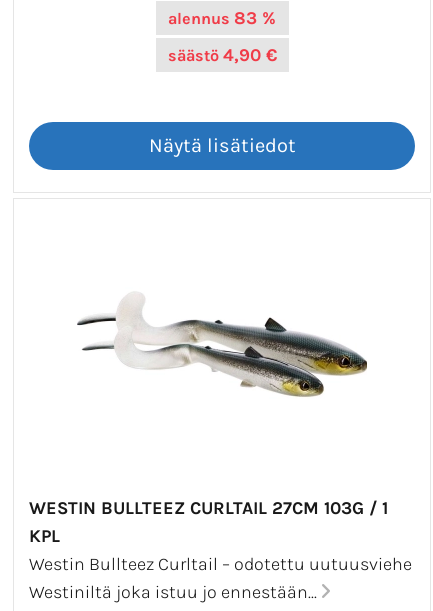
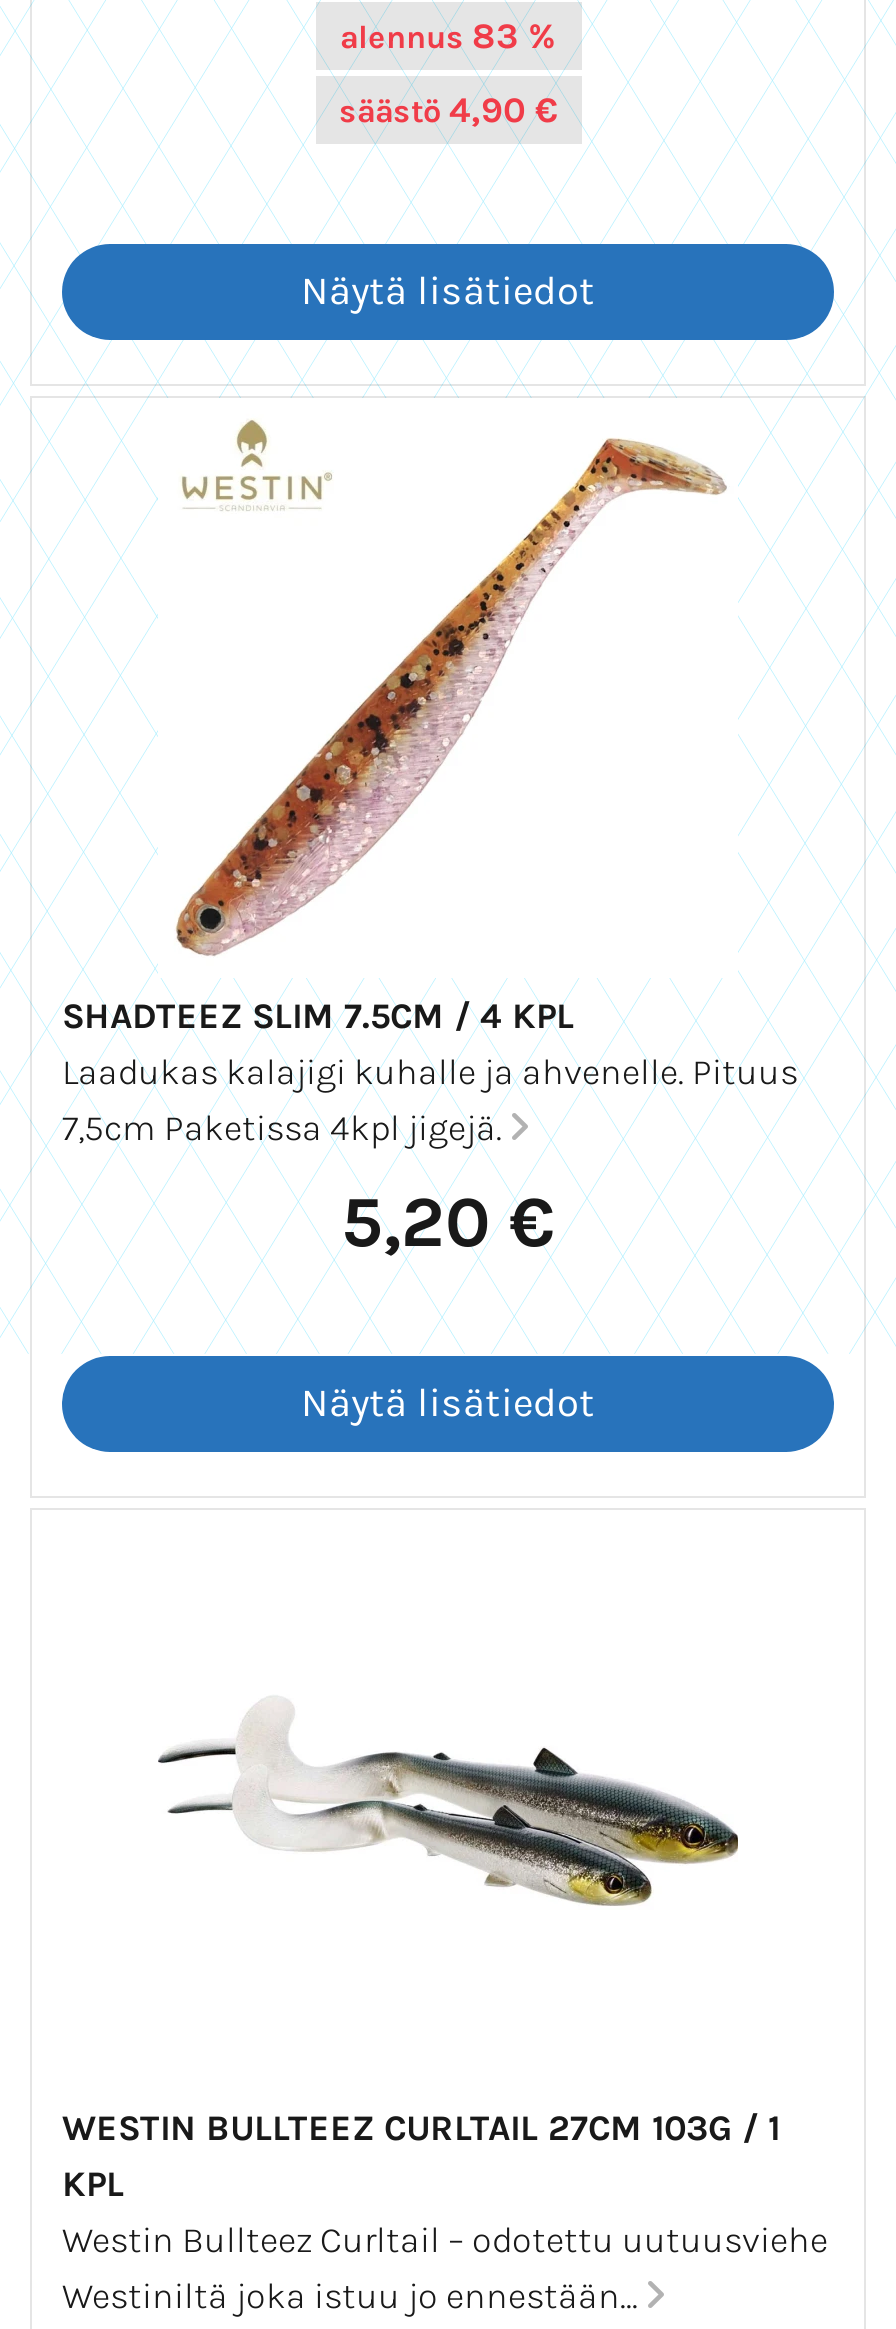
none -> [62,418,798,1264] [image] | SHADTEEZ SLIM 7.5CM / 4 KPL | Laadukas kalajigi kuhalle ja ahvenelle. Pituus | 7,5cm Paketissa 4kpl jigejä. | 5,20 €

